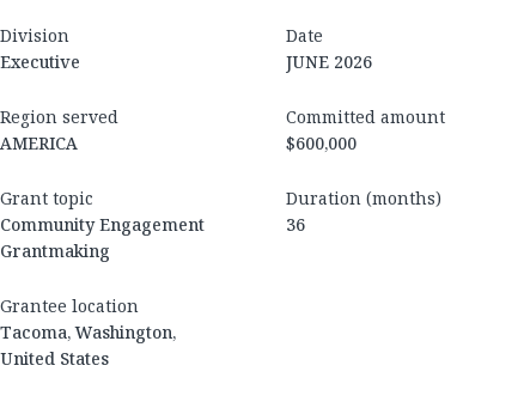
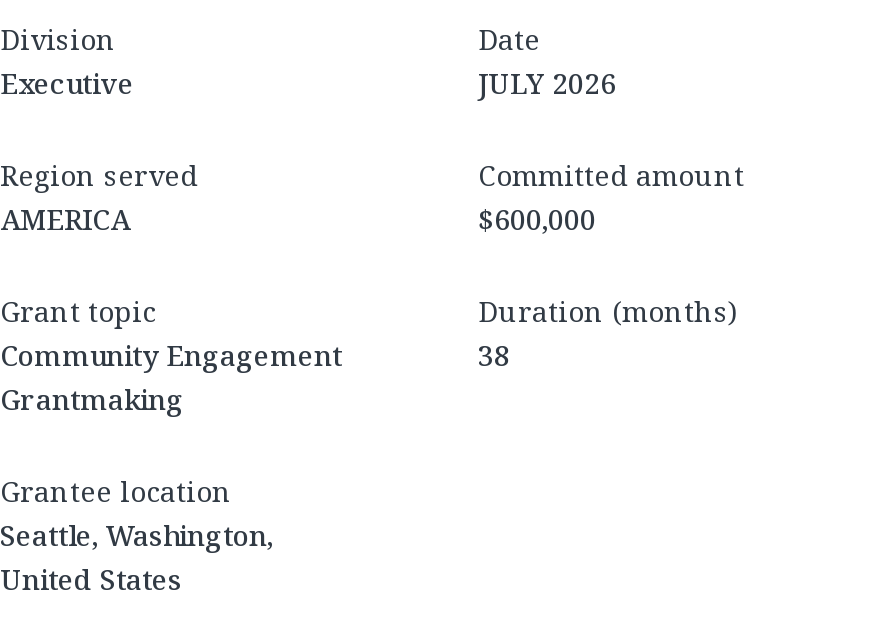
[286,50,372,73] JUNE 2026 -> [478,63,616,101] JULY 2026
[286,213,305,235] 36 -> [478,335,510,373] 38
[0,320,175,343] Tacoma, Washington, -> [0,515,273,553] Seattle, Washington,

